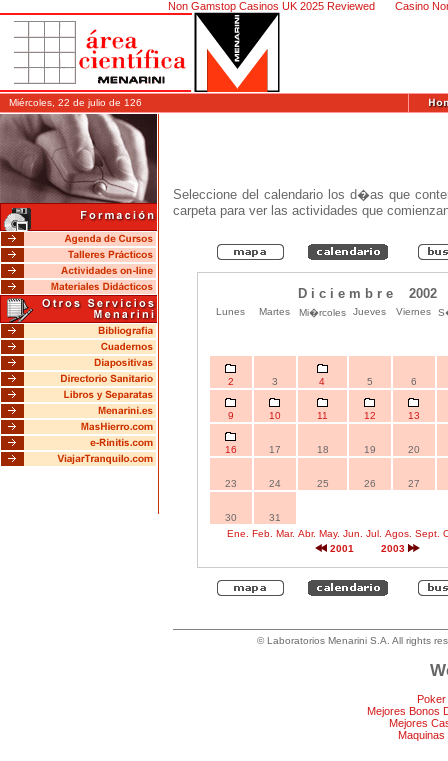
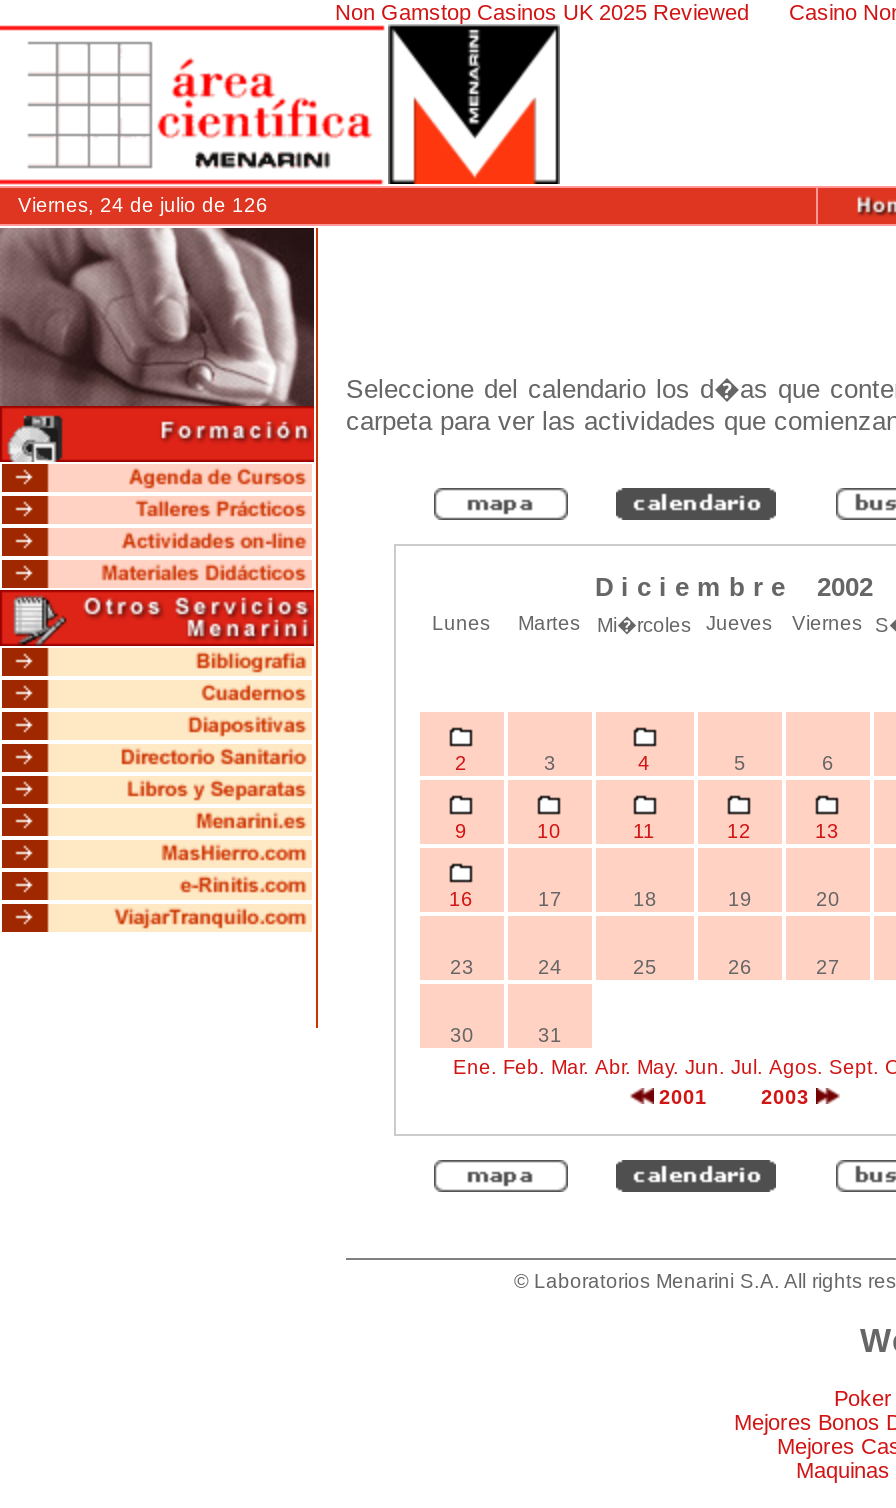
[9,97,142,108] Miércoles, 22 de julio de 126 -> [18,194,268,216] Viernes, 24 de julio de 126

